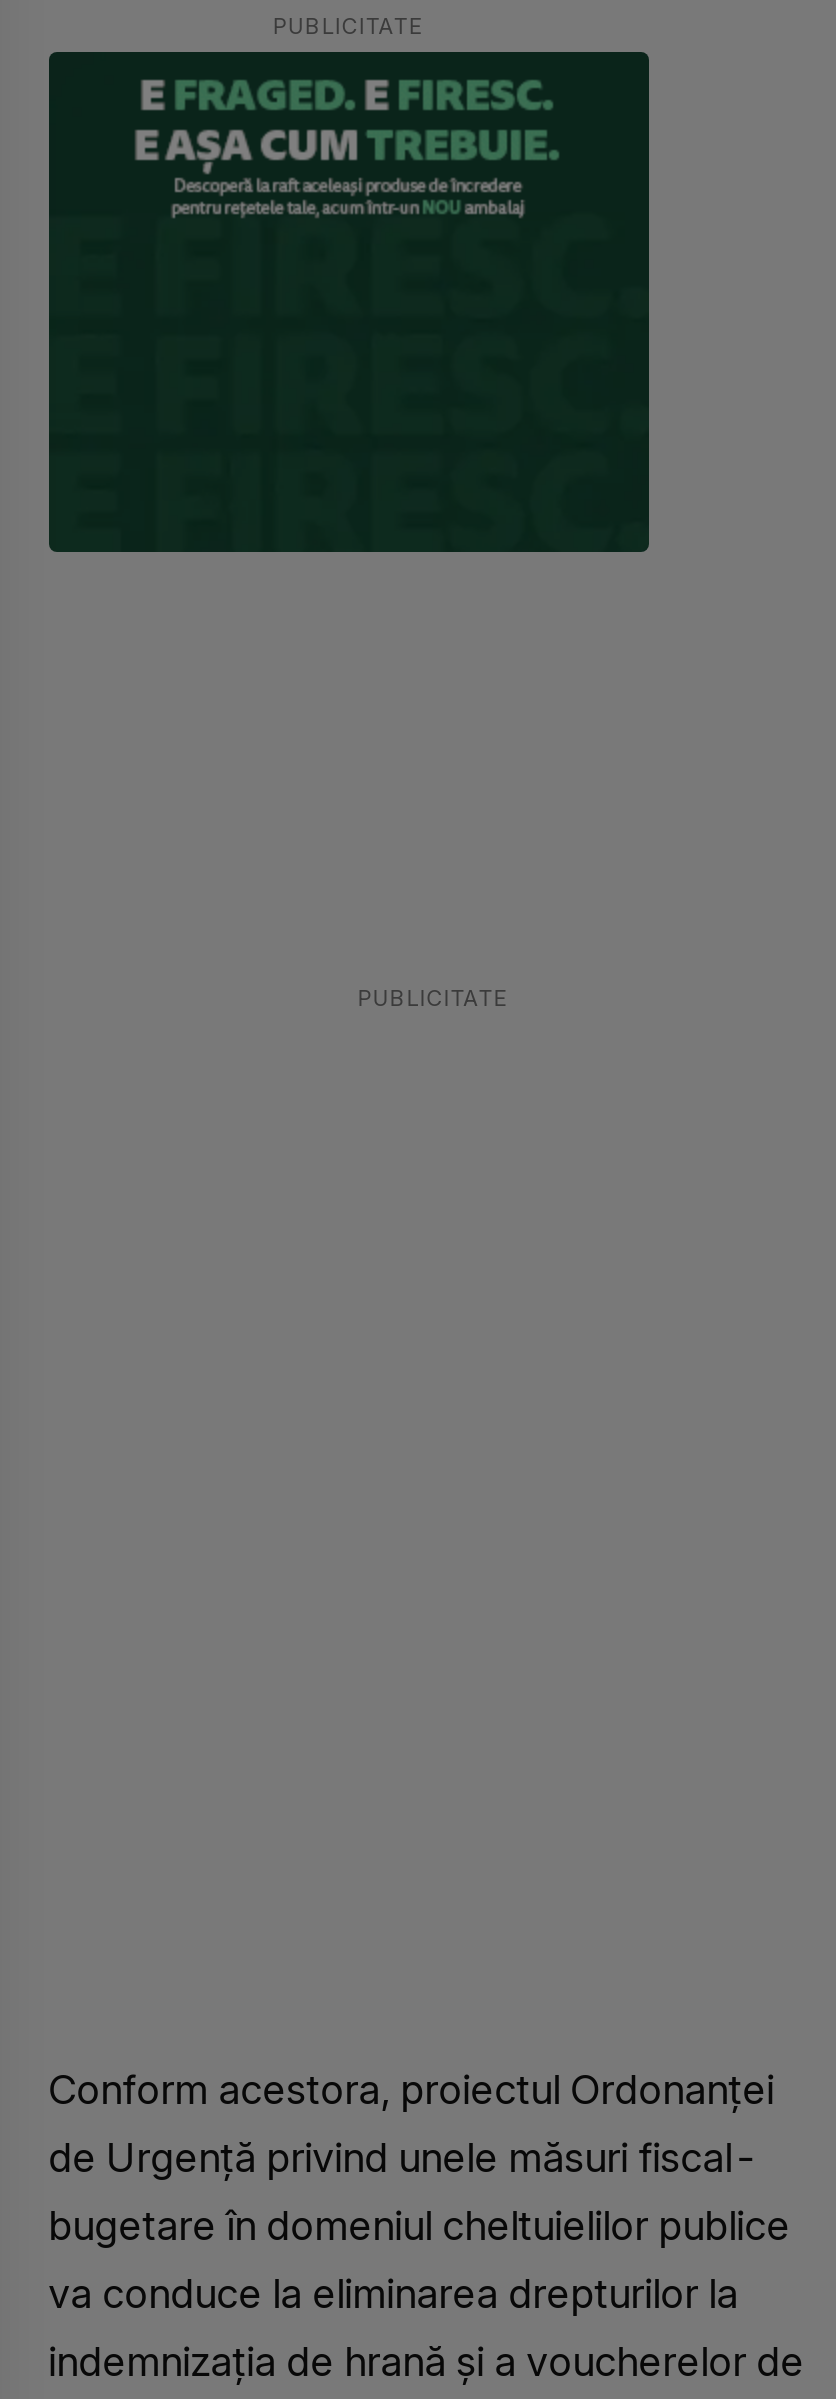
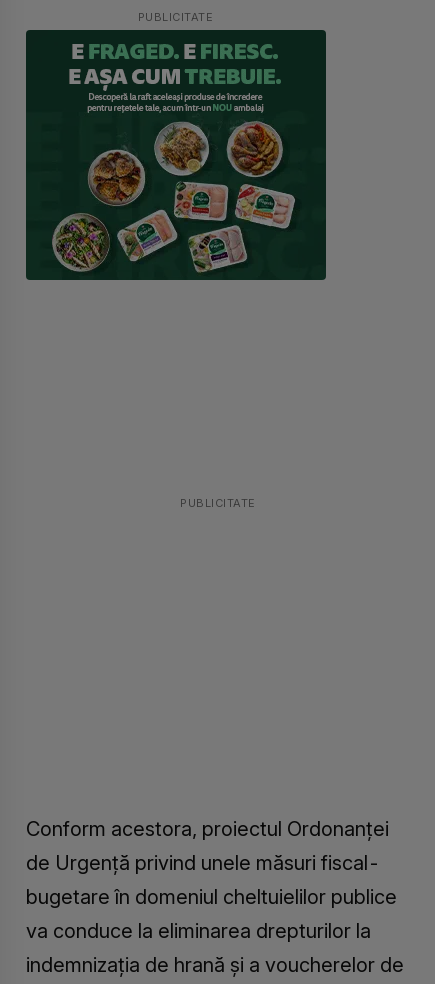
none -> [51,120,296,274] [image]

